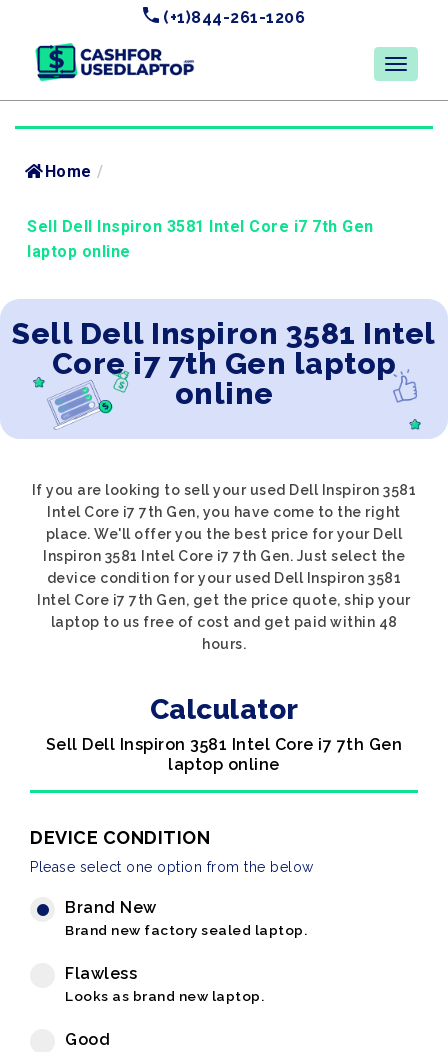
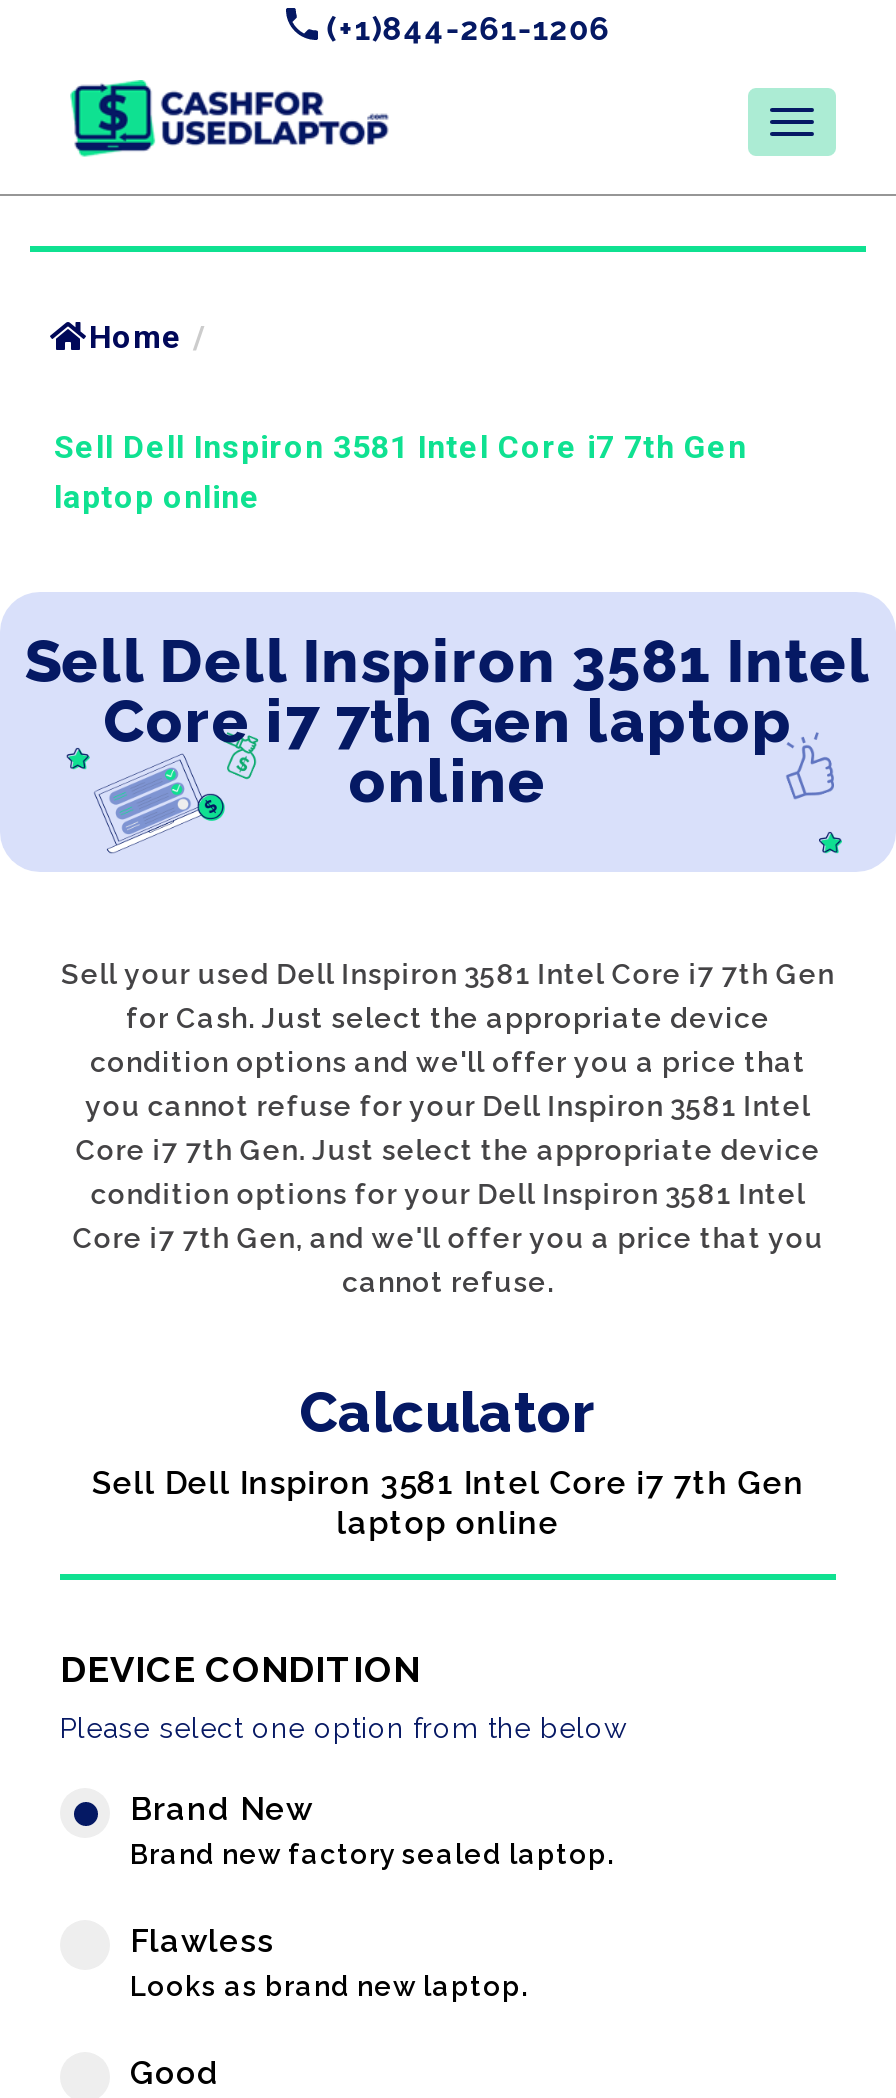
[32,482,416,652] If you are looking to sell your used Dell Inspiron 3581 | Intel Core i7 7th Gen, you have come to the right | place. We'll offer you the best price for your Dell | Inspiron 3581 Intel Core i7 7th Gen. Just select the | device condition for your used Dell Inspiron 3581 | Intel Core i7 7th Gen, get the price quote, ship your | laptop to us free of cost and get paid within 48 | hours. -> [62,958,834,1298] Sell your used Dell Inspiron 3581 Intel Core i7 7th Gen | for Cash. Just select the appropriate device | condition options and we'll offer you a price that | you cannot refuse for your Dell Inspiron 3581 Intel | Core i7 7th Gen. Just select the appropriate device | condition options for your Dell Inspiron 3581 Intel | Core i7 7th Gen, and we'll offer you a price that you | cannot refuse.

